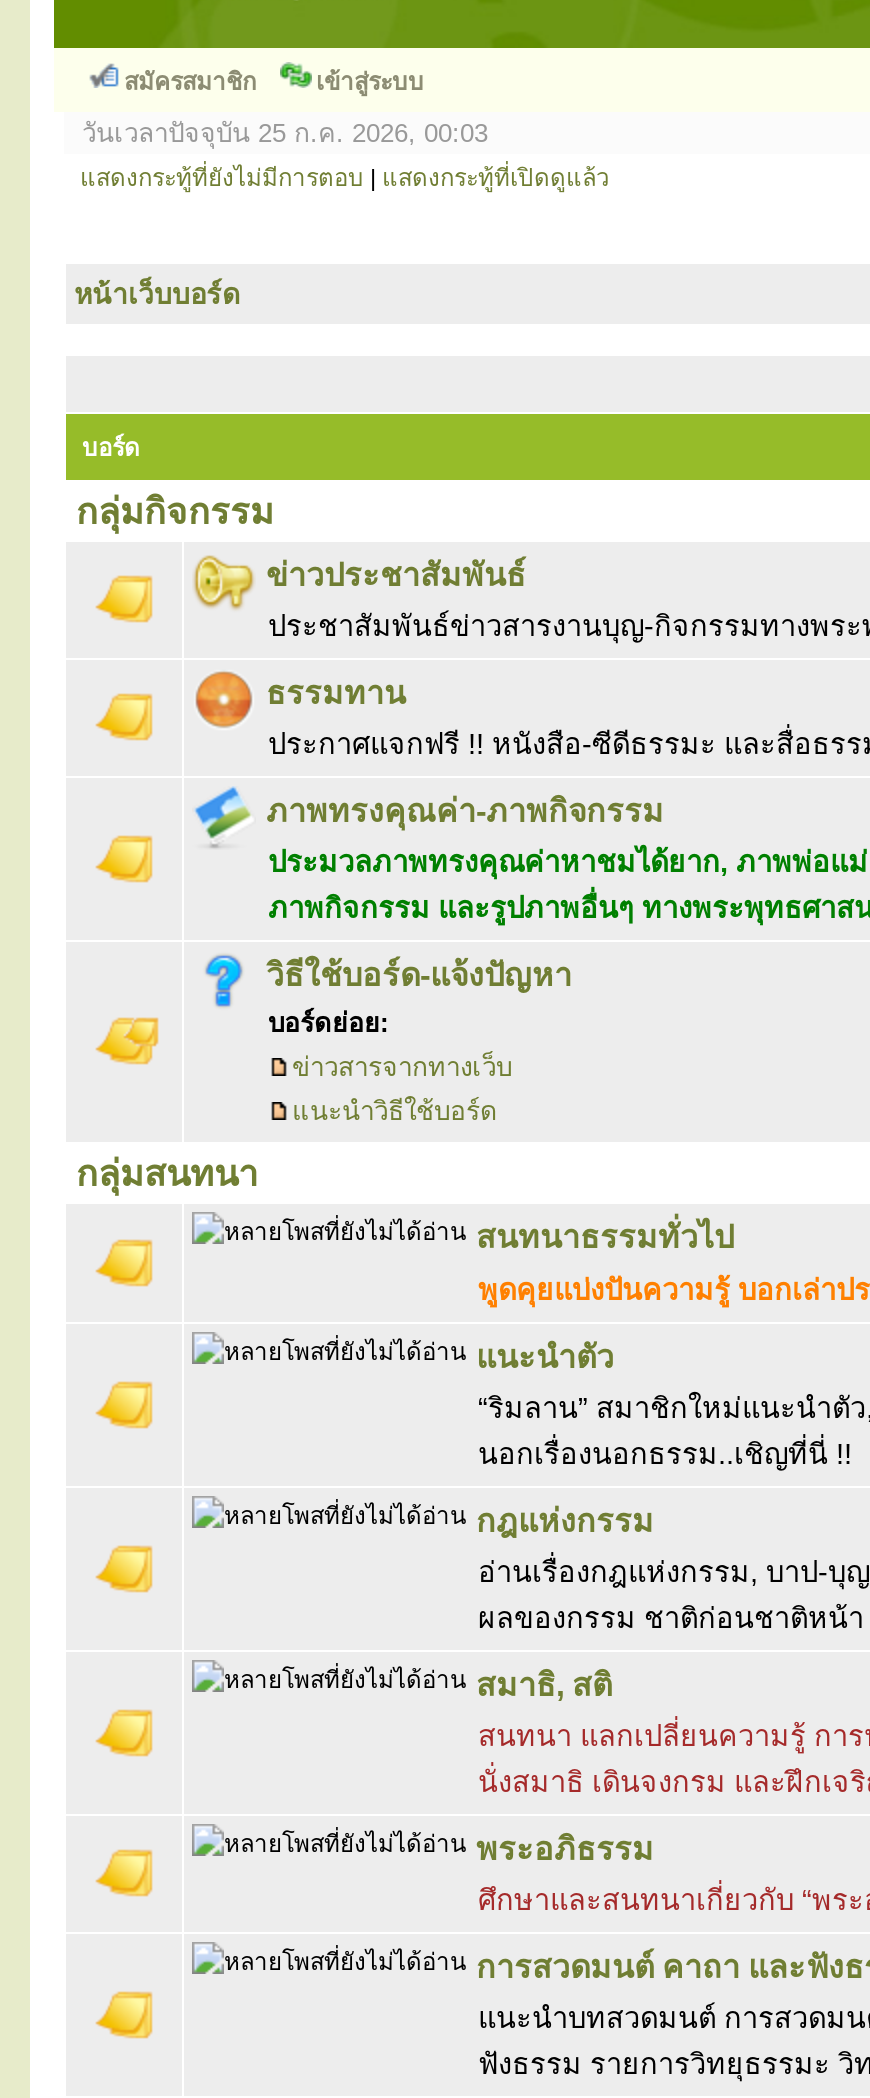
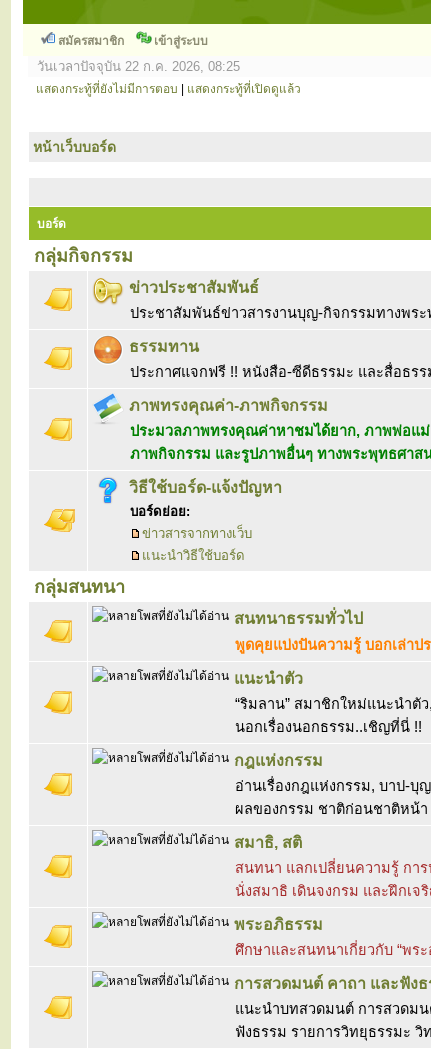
[82,118,504,148] วันเวลาปัจจุบัน 25 ก.ค. 2026, 00:03 -> [37,59,248,74] วันเวลาปัจจุบัน 22 ก.ค. 2026, 08:25

